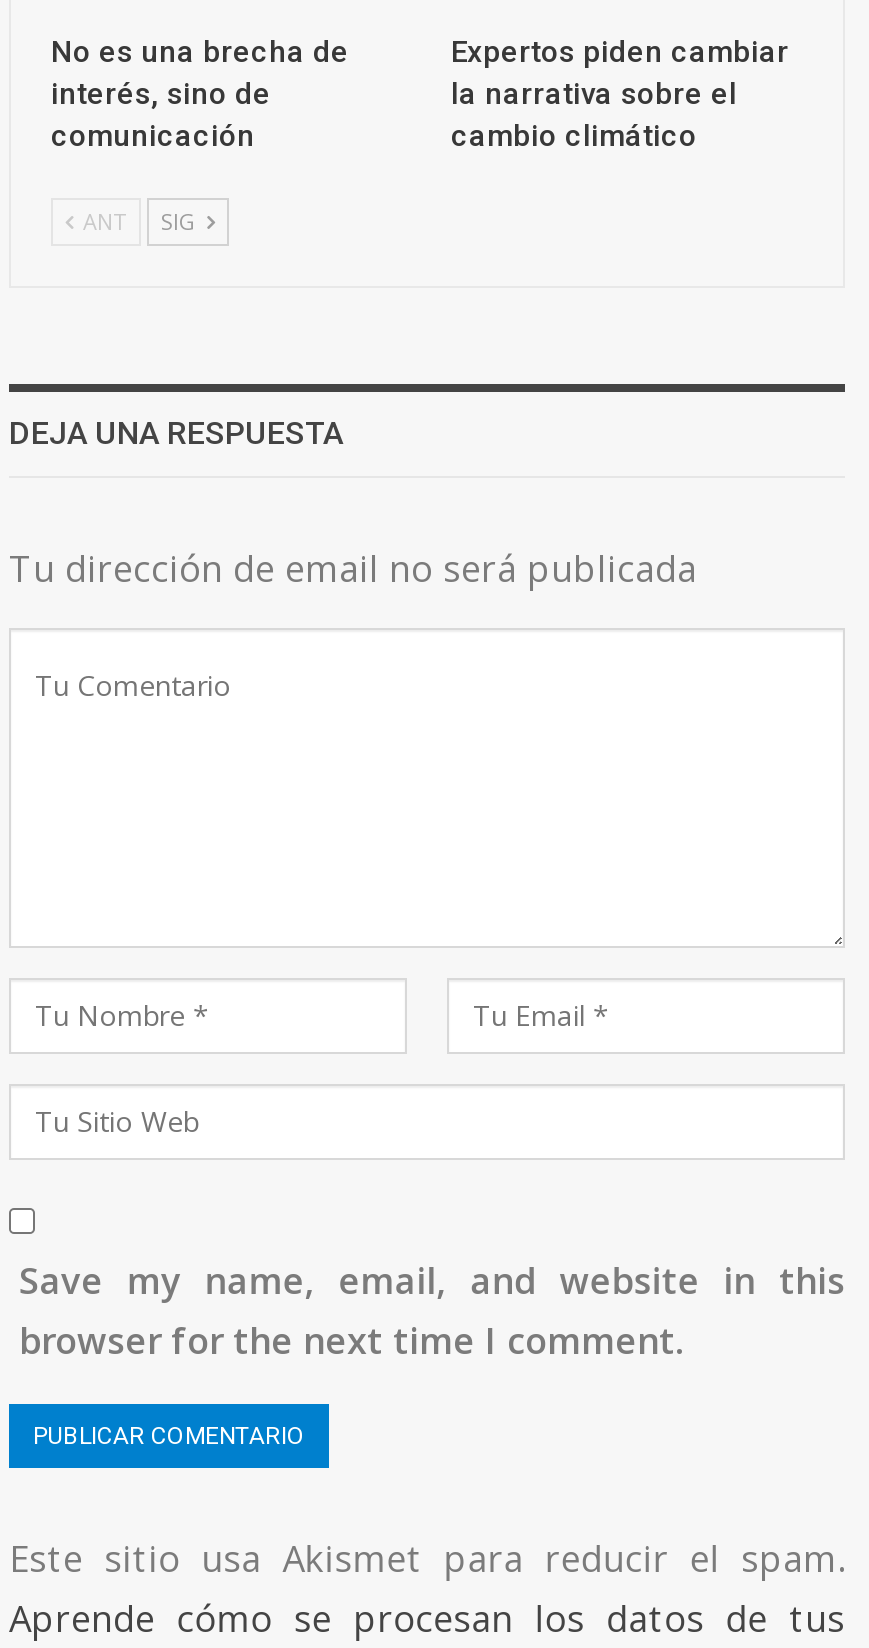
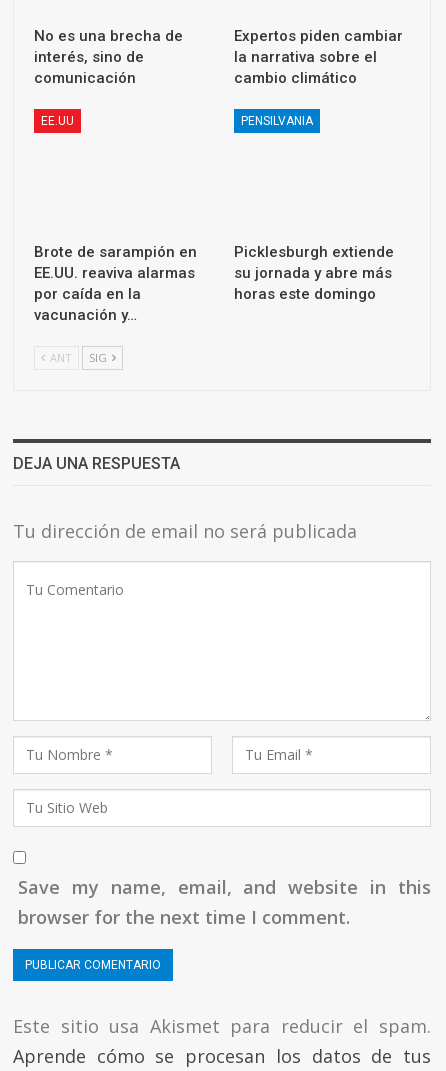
none -> [34,243,197,324] Brote de sarampión en | EE.UU. reaviva alarmas | por caída en la | vacunación y…
none -> [41,113,74,127] EE.UU
none -> [234,243,394,303] Picklesburgh extiende | su jornada y abre más | horas este domingo
none -> [241,113,313,127] PENSILVANIA

